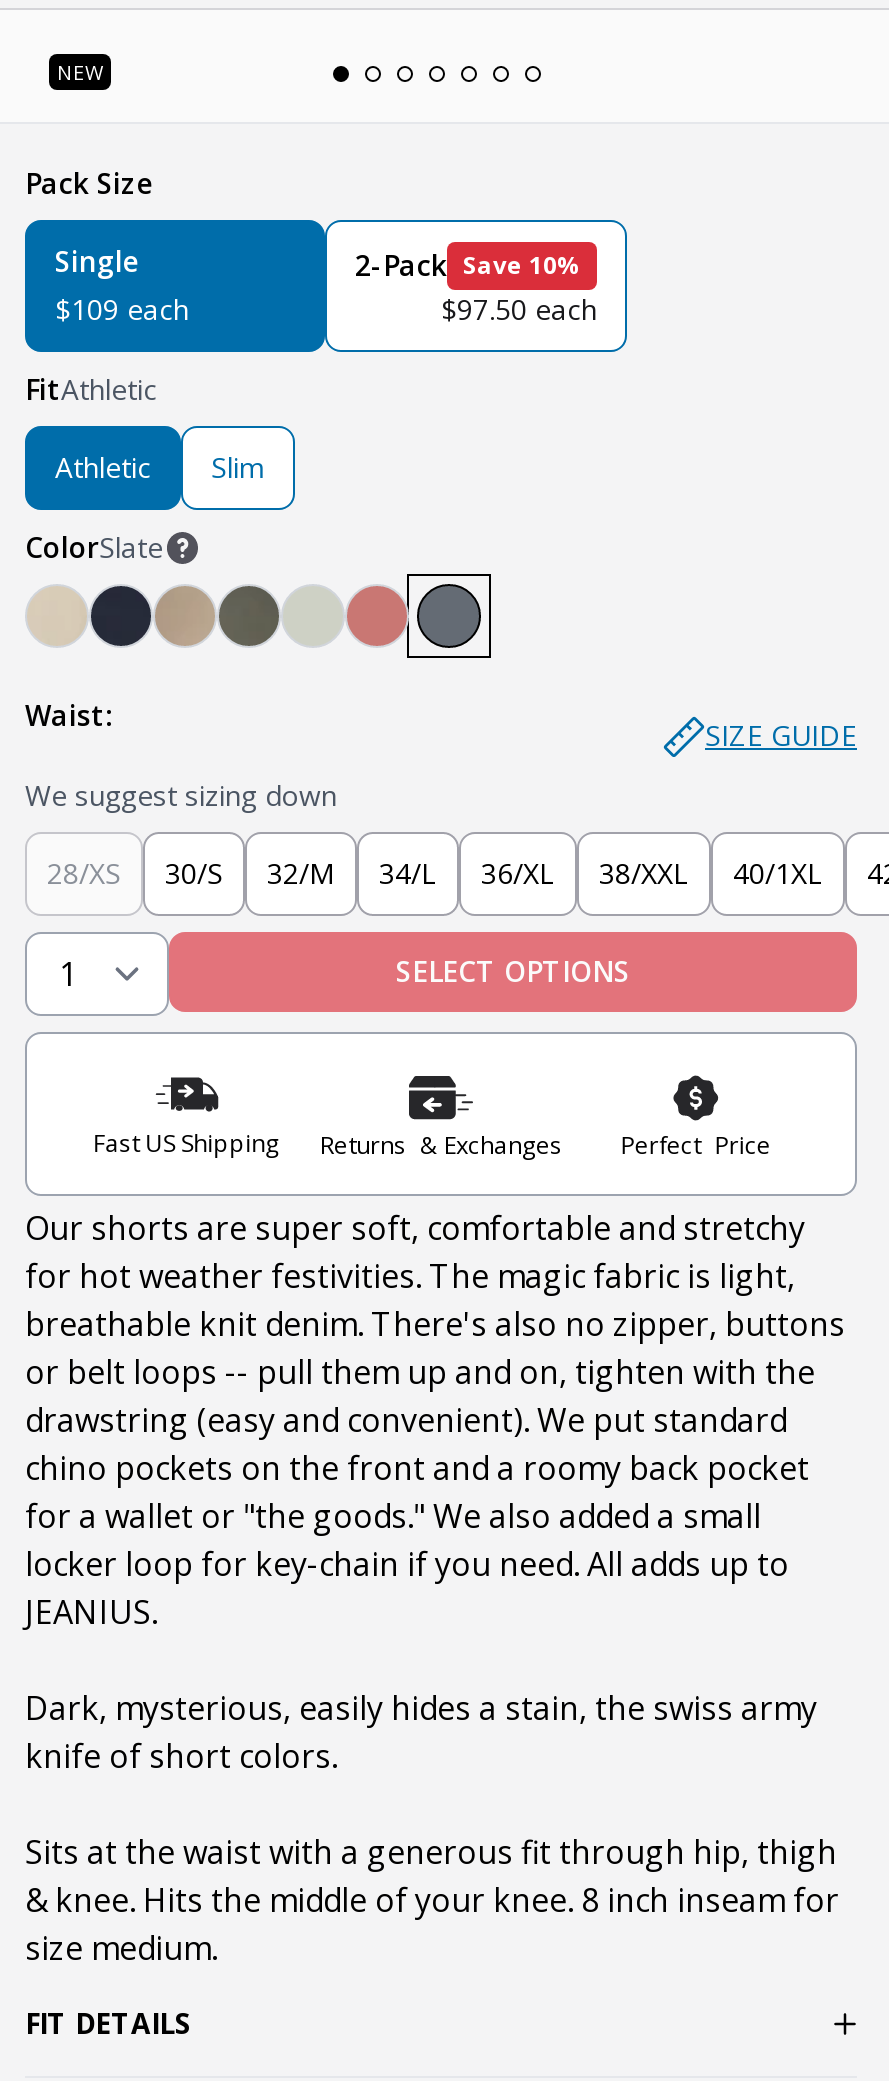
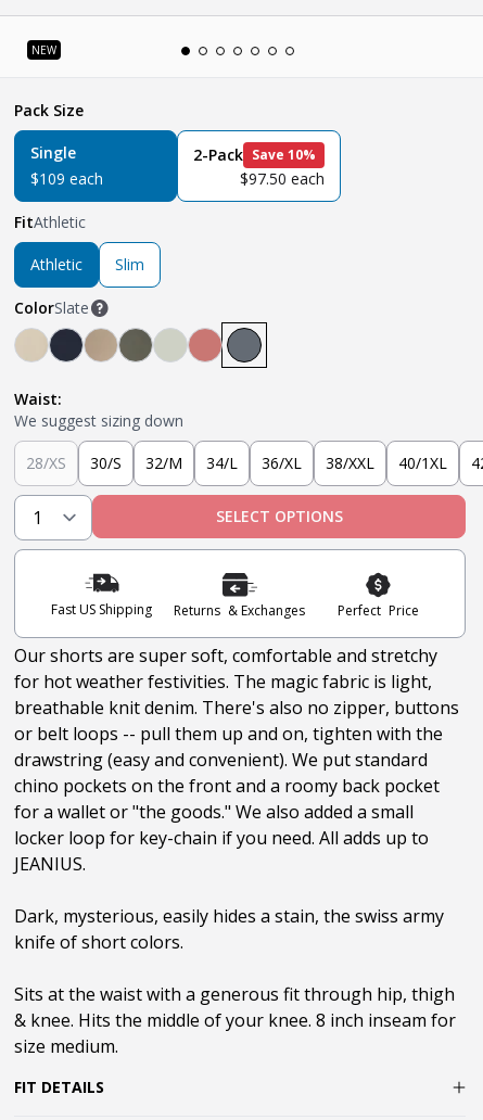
[705,716,857,754] SIZE GUIDE -> none

